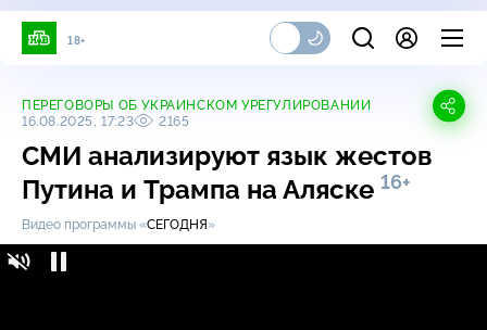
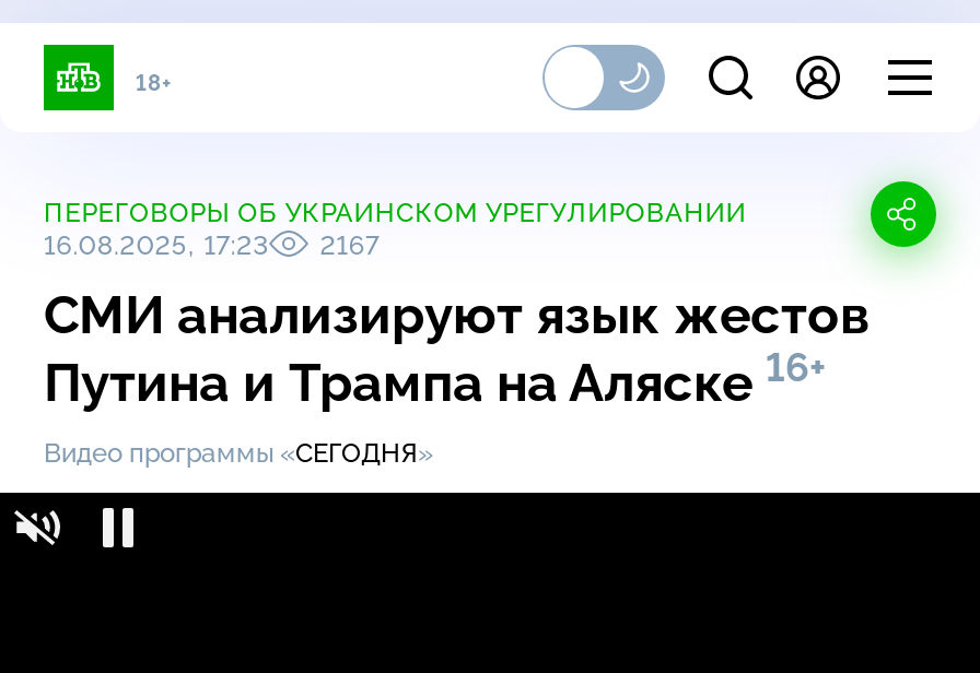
[22,114,190,129] 16.08.2025, 17:23 2165 -> [44,231,380,261] 16.08.2025, 17:23 2167

